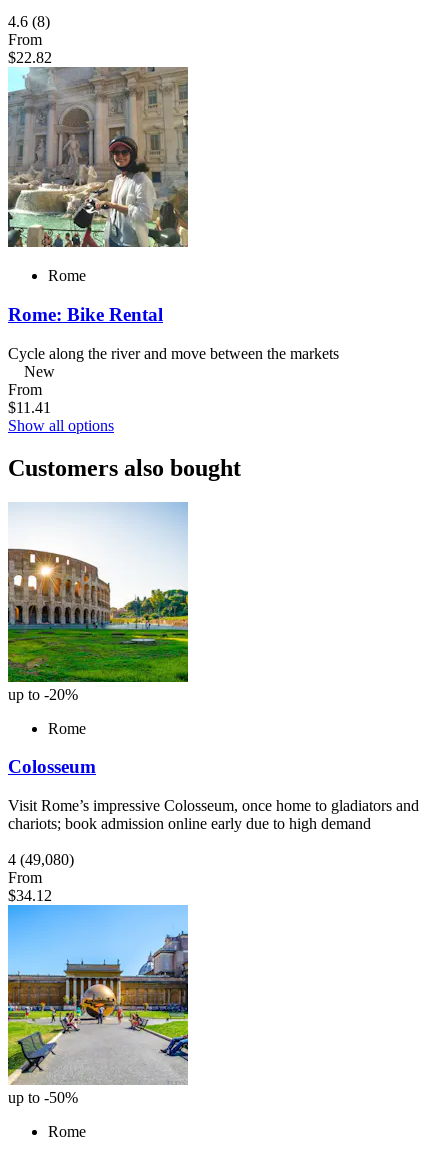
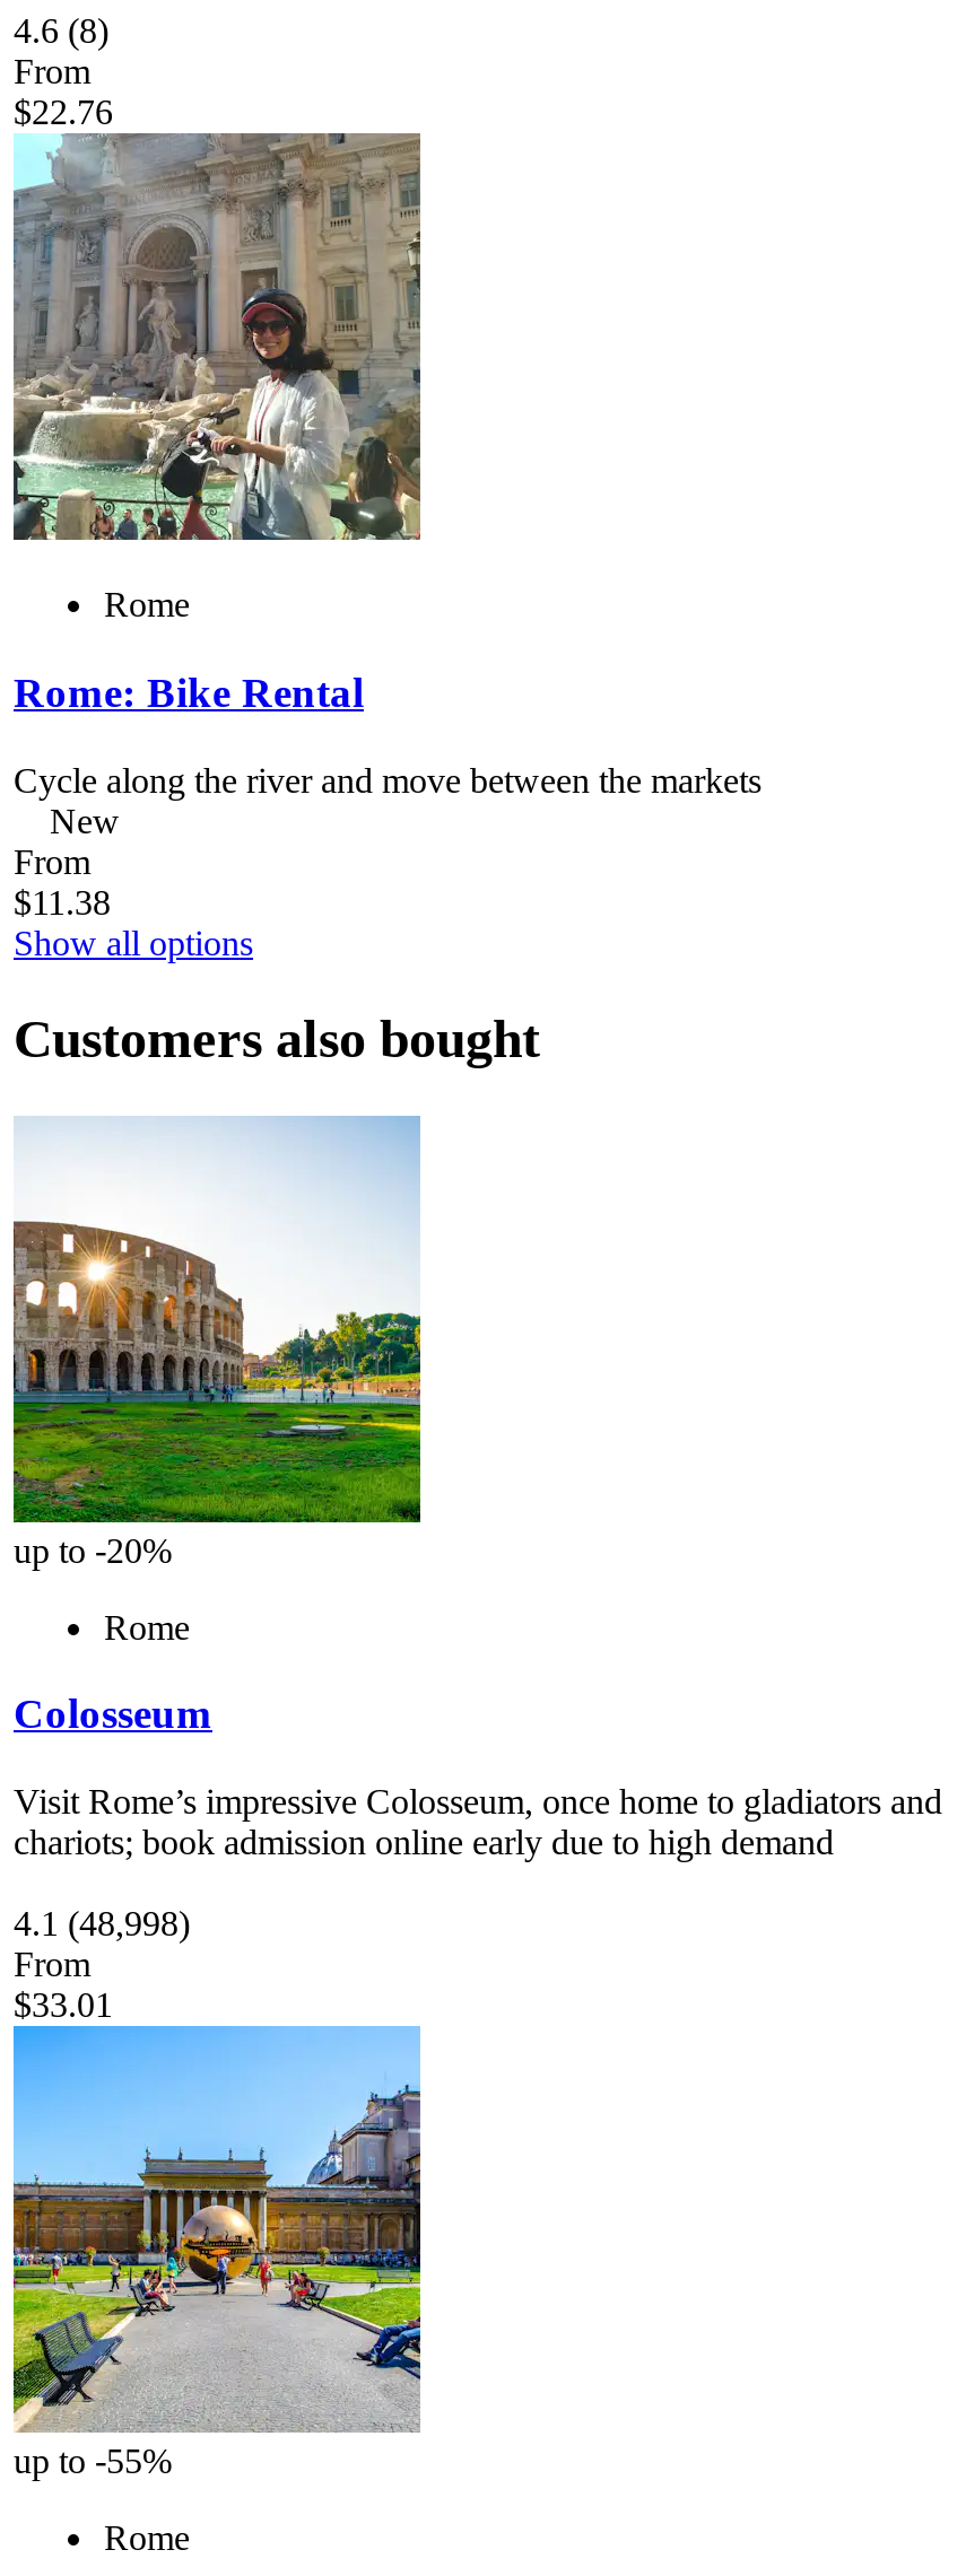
[8,49,52,66] $22.82 -> [14,94,113,132] $22.76
[8,399,51,416] $11.41 -> [14,883,111,921] $11.38
[8,851,74,868] 4 (49,080) -> [14,1904,190,1943] 4.1 (48,998)
[8,887,52,904] $34.12 -> [14,1986,113,2024] $33.01
[8,1089,78,1106] up to -50% -> [14,2442,172,2480] up to -55%

